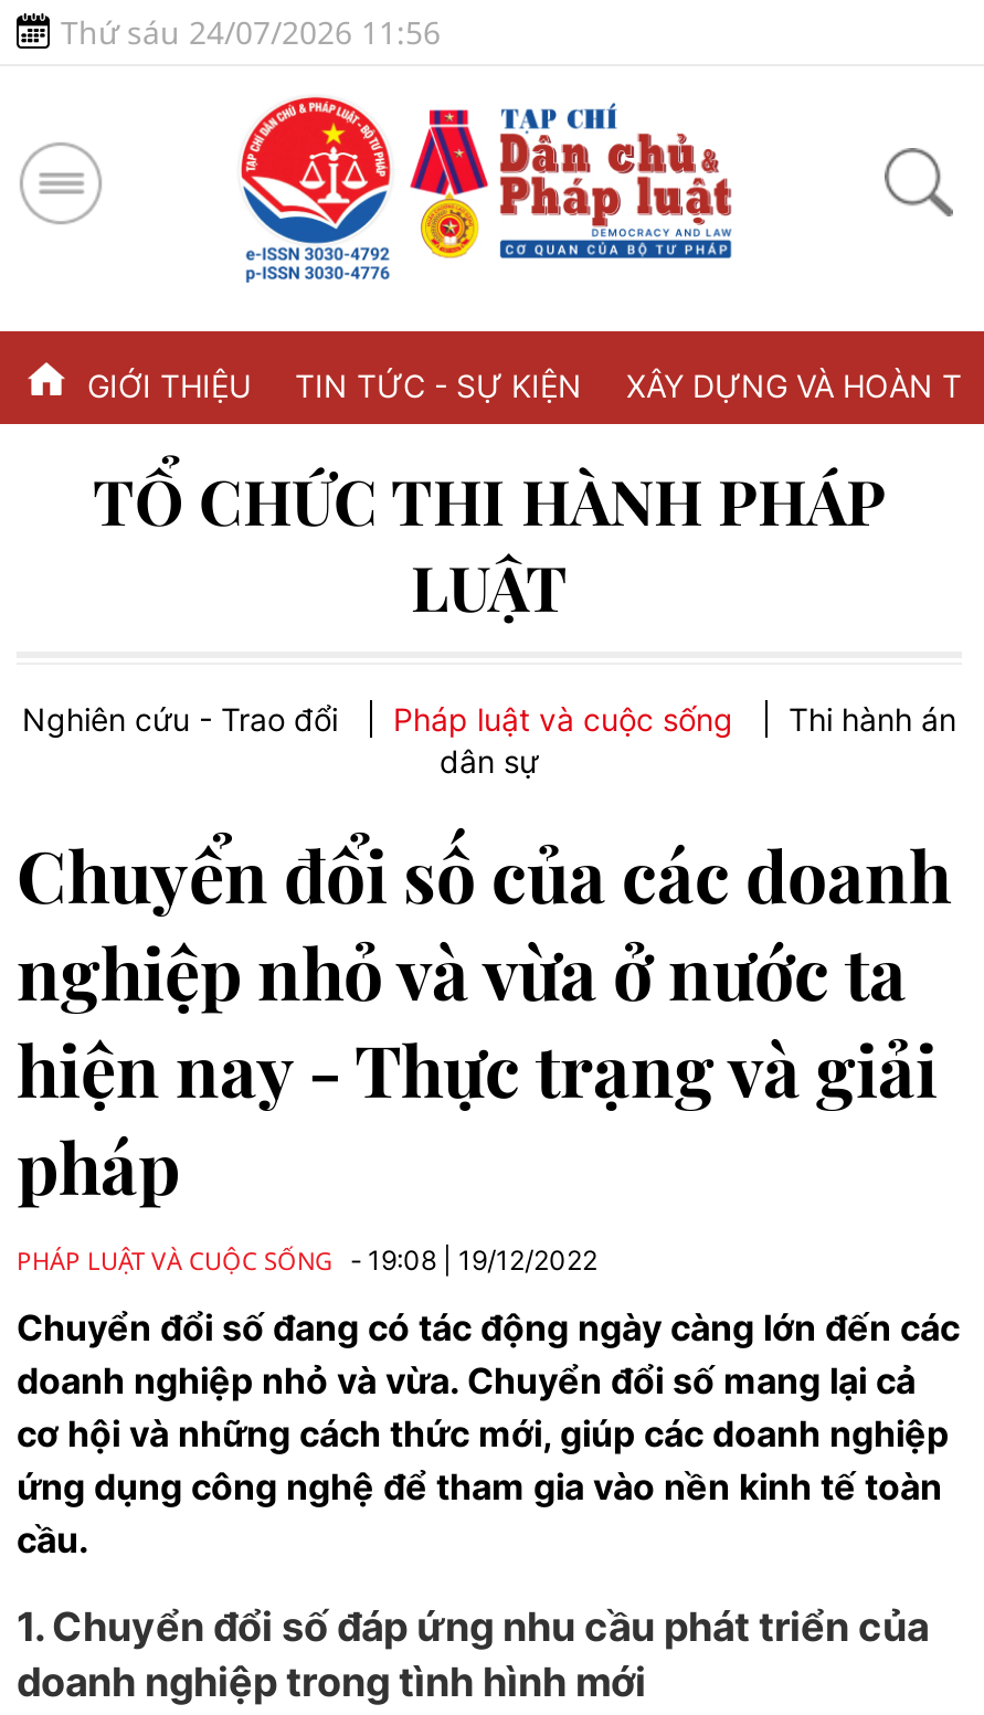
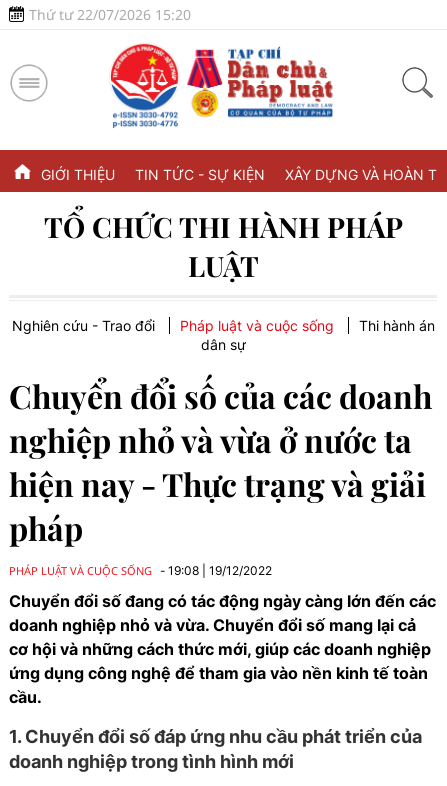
[61,11,441,53] Thứ sáu 24/07/2026 11:56 -> [29,5,191,24] Thứ tư 22/07/2026 15:20

